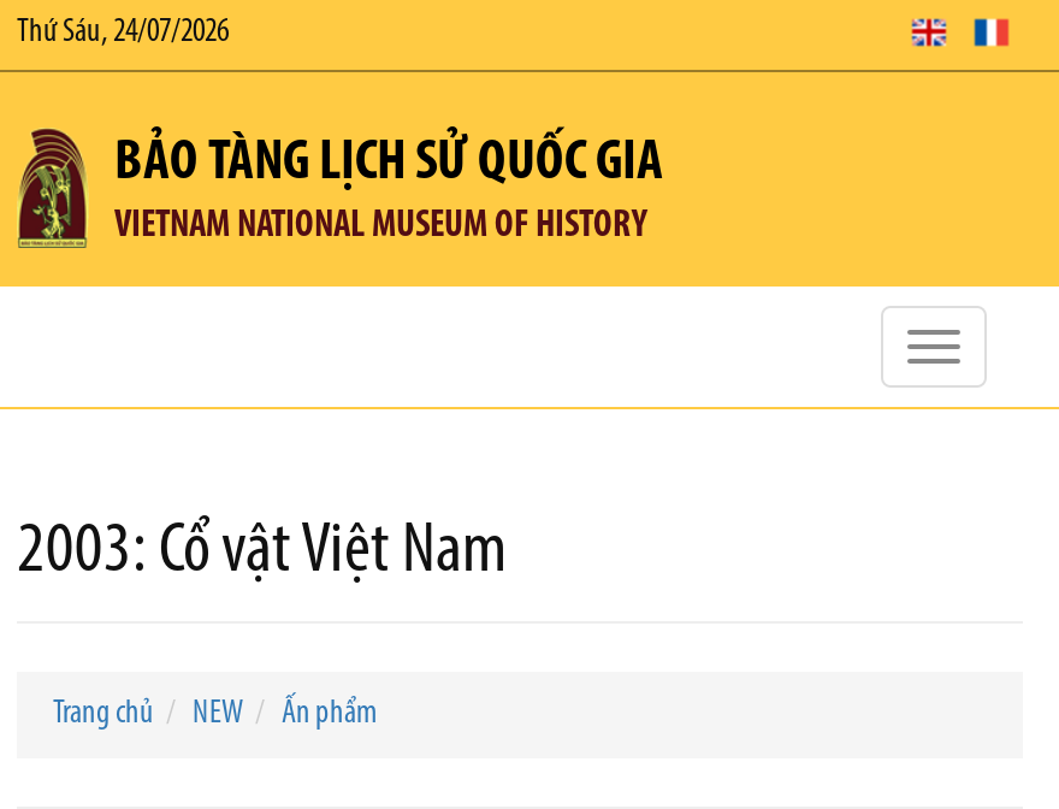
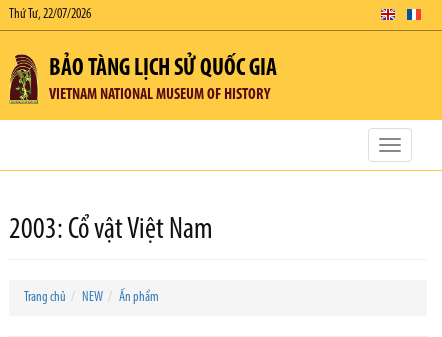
[17,14,229,51] Thứ Sáu, 24/07/2026 -> [9,7,91,22] Thứ Tư, 22/07/2026

